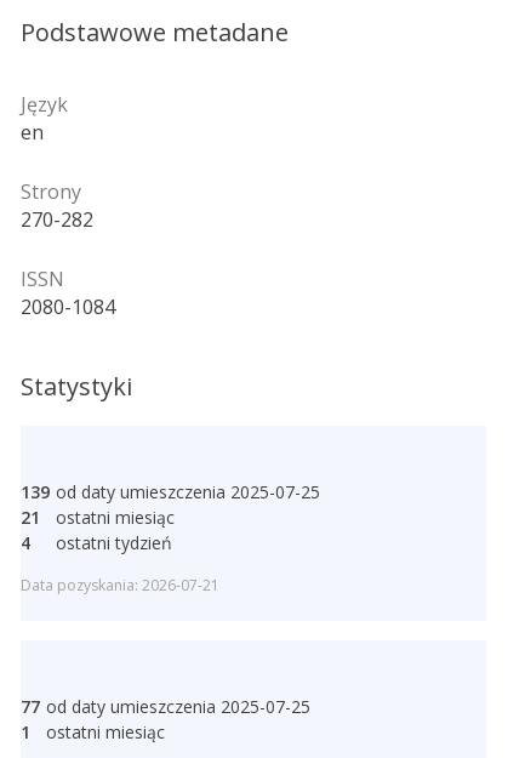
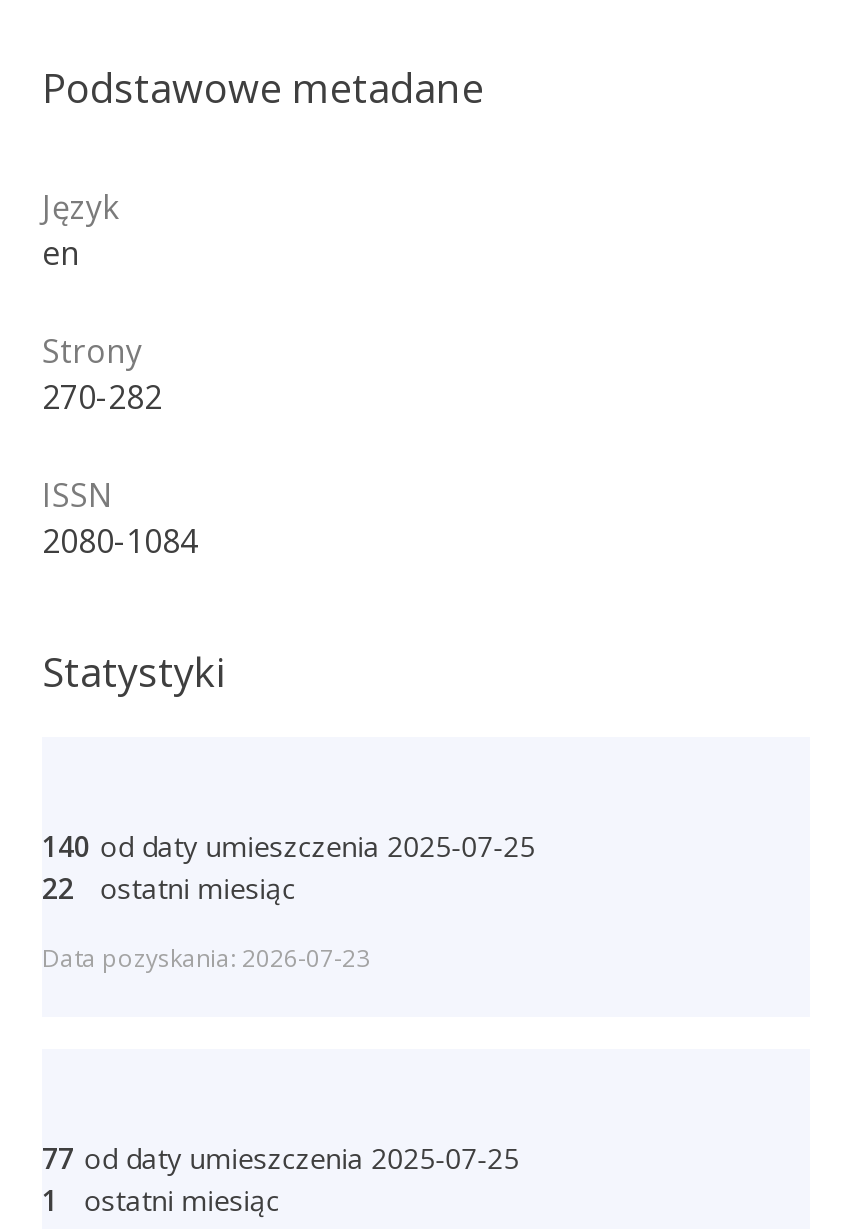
[21,481,320,504] 139 od daty umieszczenia 2025-07-25 -> [42,828,536,866] 140 od daty umieszczenia 2025-07-25
[21,506,174,529] 21 ostatni miesiąc -> [42,870,296,908] 22 ostatni miesiąc
[21,532,219,596] 4 | ostatni tydzień | Data pozyskania: 2026-07-21 -> [42,942,370,976] Data pozyskania: 2026-07-23

